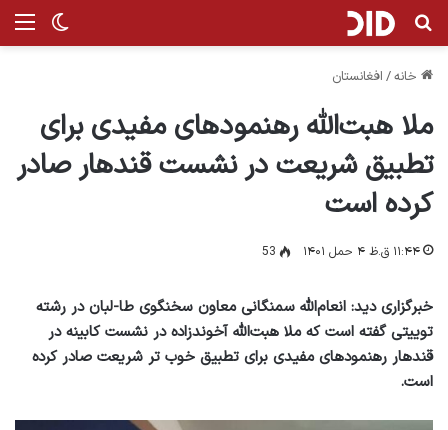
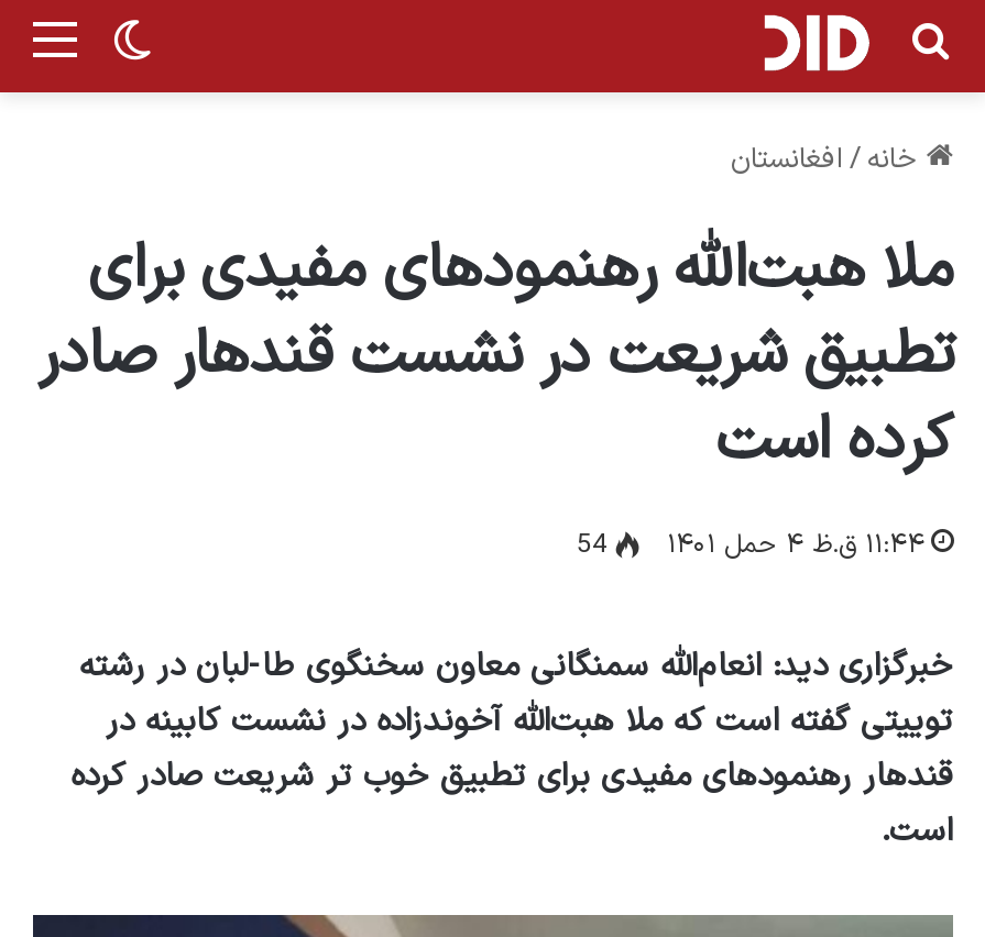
[262,243,276,261] 53 -> [577,526,608,565] 54

